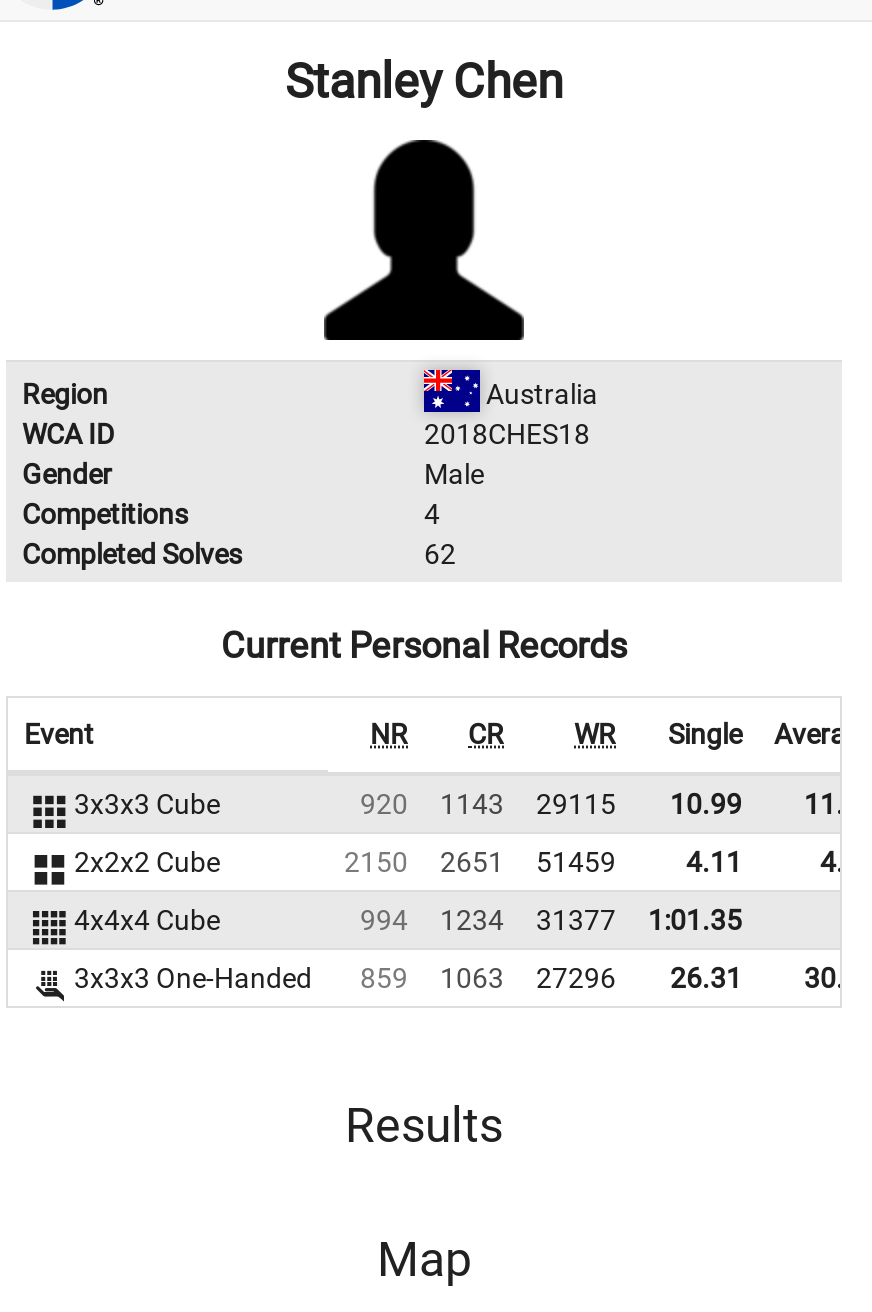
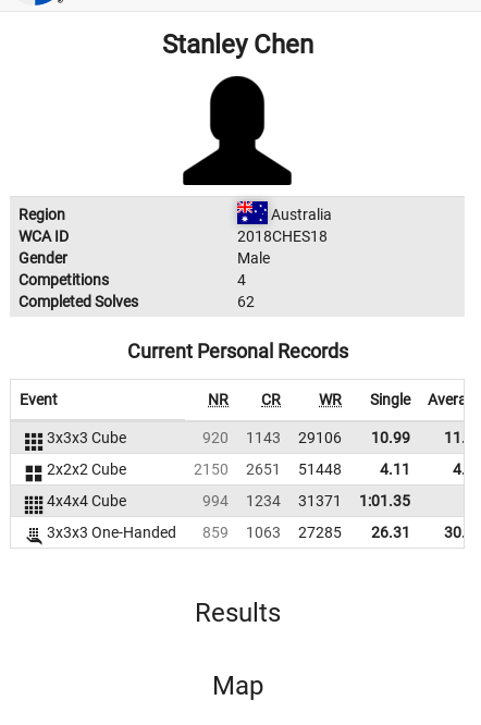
[536,788,616,820] 29115 -> [298,429,342,446] 29106
[344,846,616,878] 2150 2651 51459 -> [194,460,342,478] 2150 2651 51448
[360,904,742,936] 994 1234 31377 1:01.35 -> [202,492,410,509] 994 1234 31371 1:01.35
[536,962,616,994] 27296 -> [298,524,342,541] 27285

